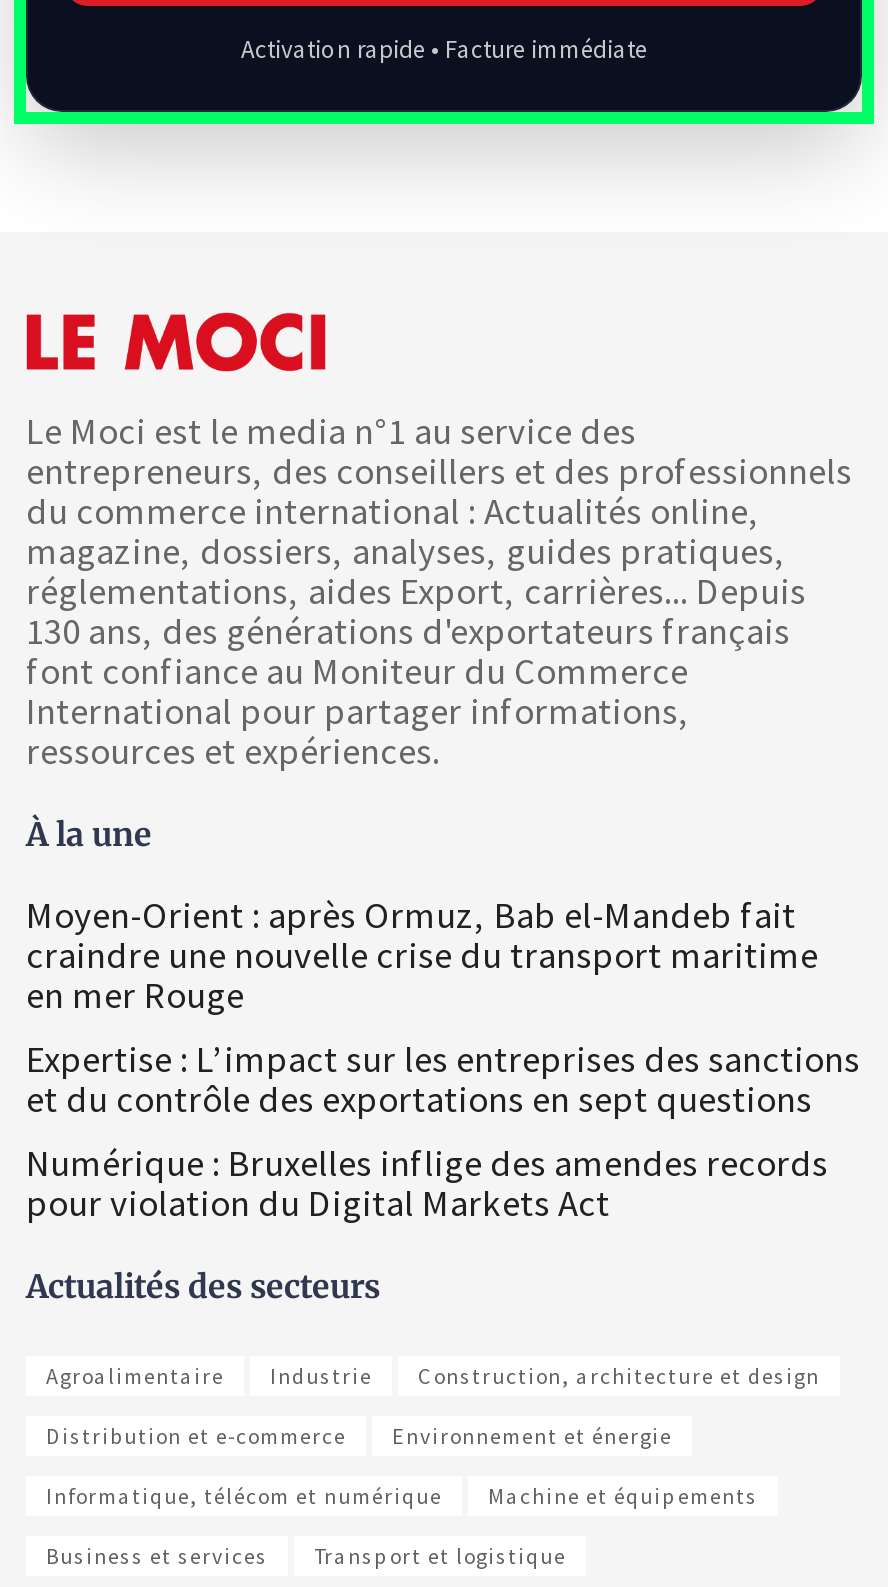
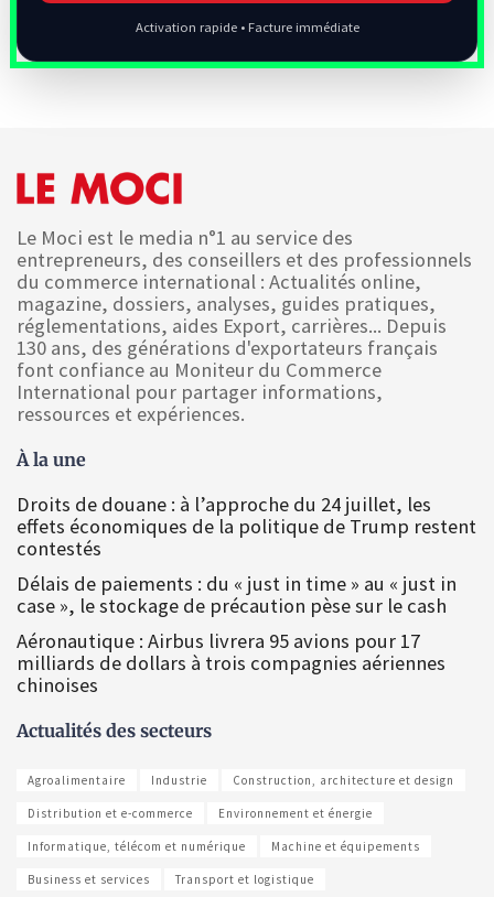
[26,892,860,1226] Moyen-Orient : après Ormuz, Bab el-Mandeb fait | craindre une nouvelle crise du transport maritime | en mer Rouge | Expertise : L’impact sur les entreprises des sanctions | et du contrôle des exportations en sept questions | Numérique : Bruxelles inflige des amendes records | pour violation du Digital Markets Act -> [17,491,476,698] Droits de douane : à l’approche du 24 juillet, les | effets économiques de la politique de Trump restent | contestés | Délais de paiements : du « just in time » au « just in | case », le stockage de précaution pèse sur le cash | Aéronautique : Airbus livrera 95 avions pour 17 | milliards de dollars à trois compagnies aériennes | chinoises

